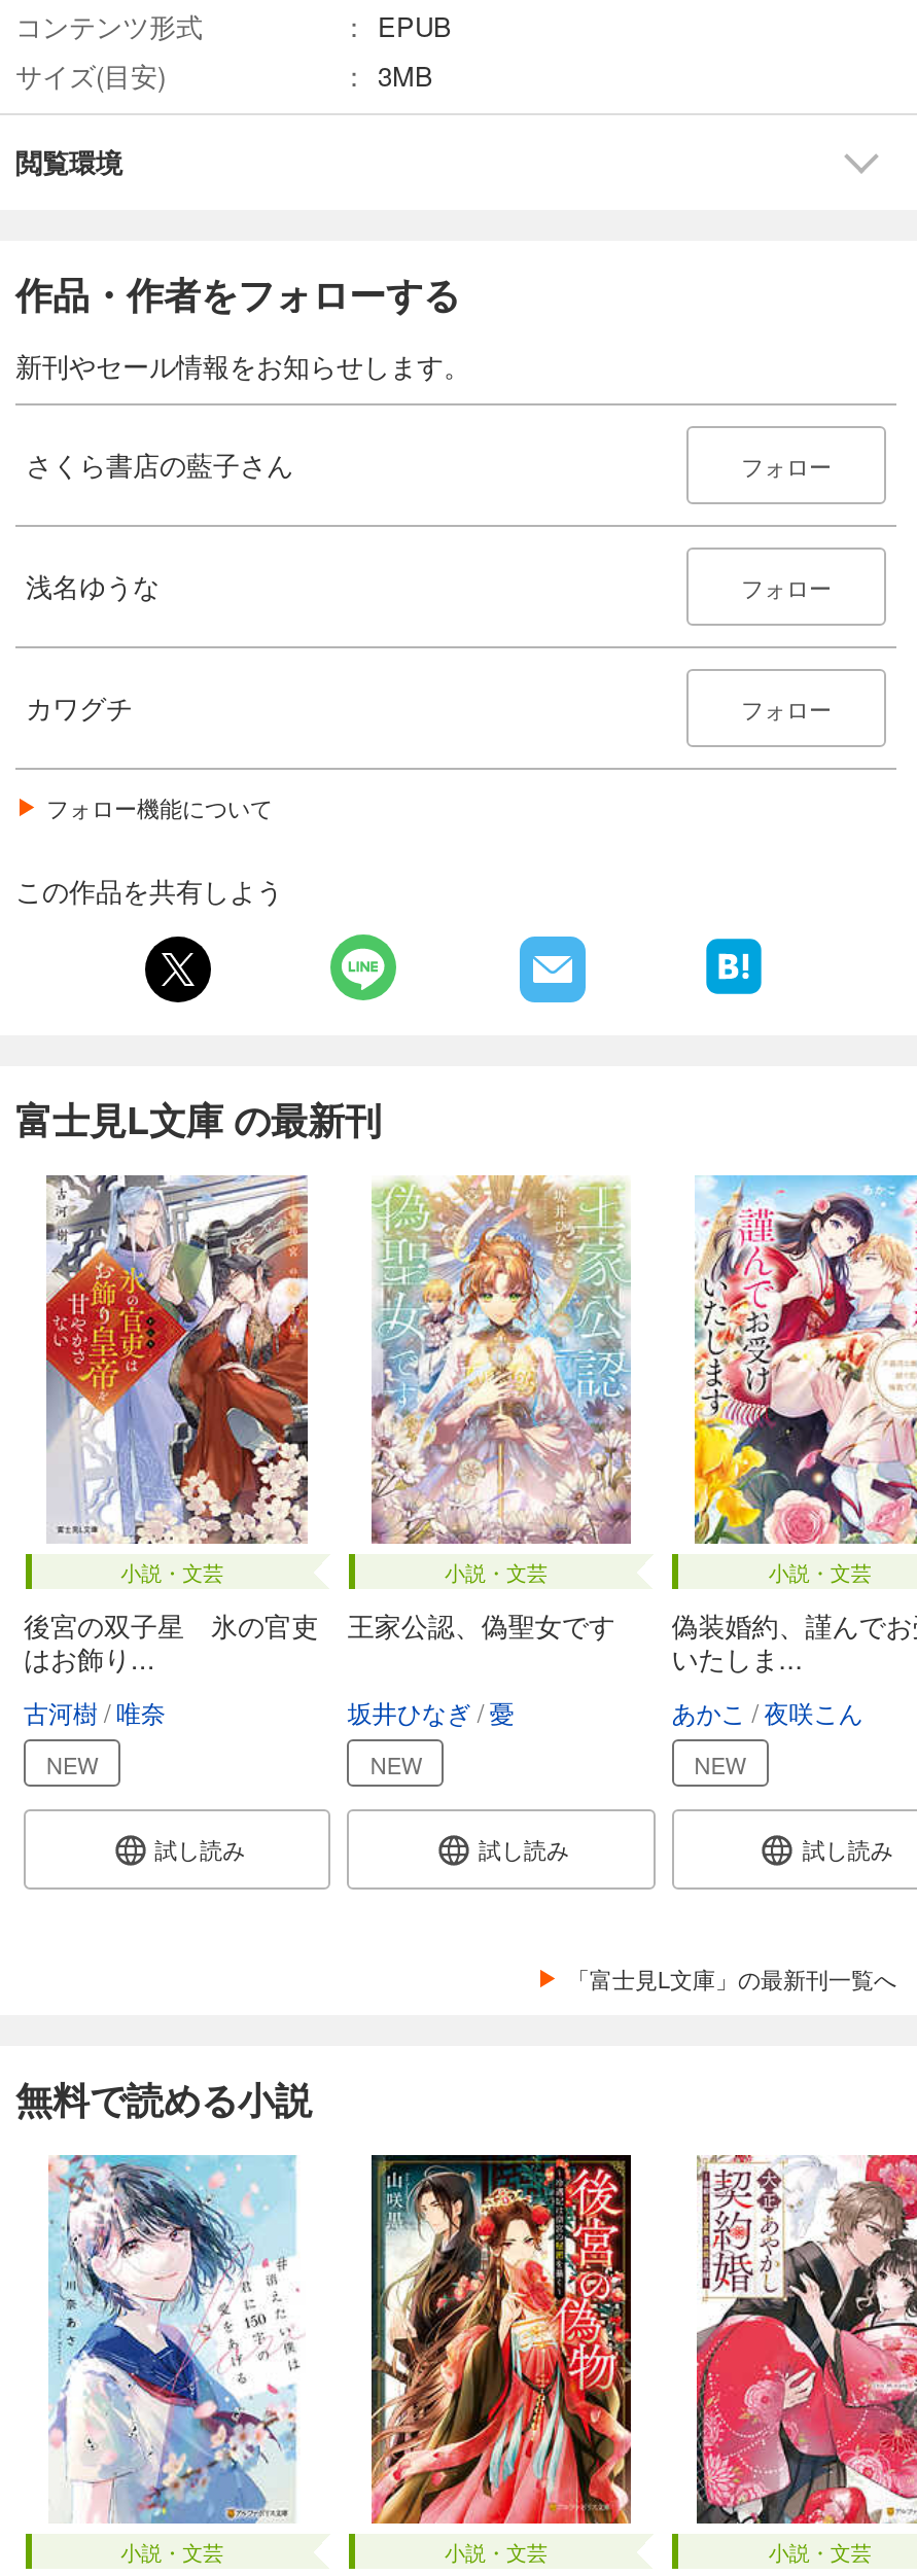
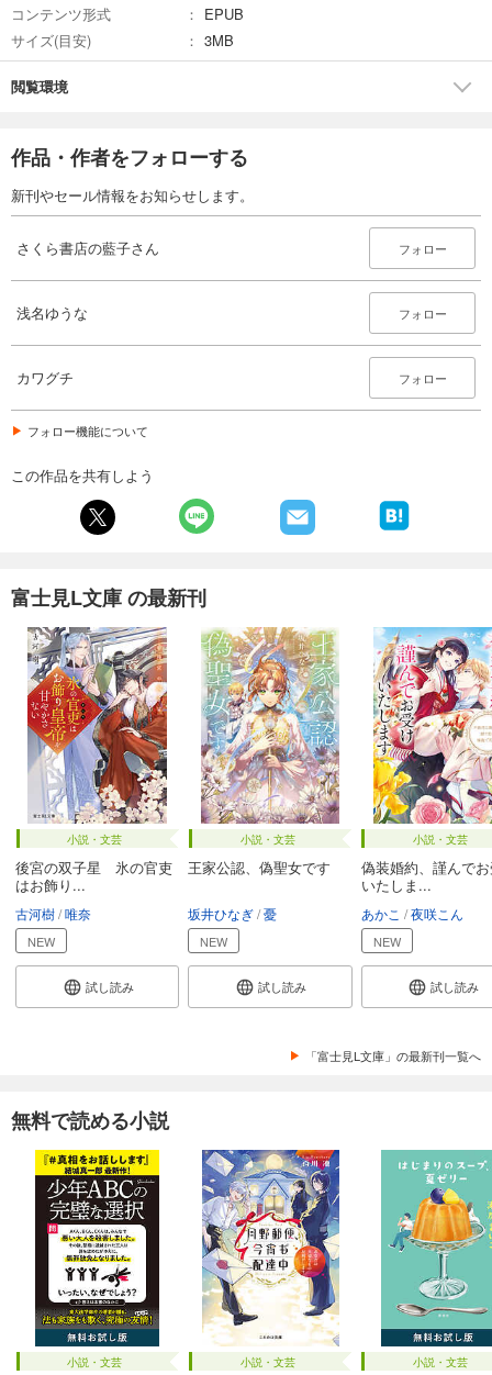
[46,2153,299,2526] [image] -> [29,1149,160,1348] [image]
[369,2153,633,2526] [image] -> [201,1149,340,1346] [image]
[695,2153,911,2526] [image] -> [374,1149,489,1348] [image]

